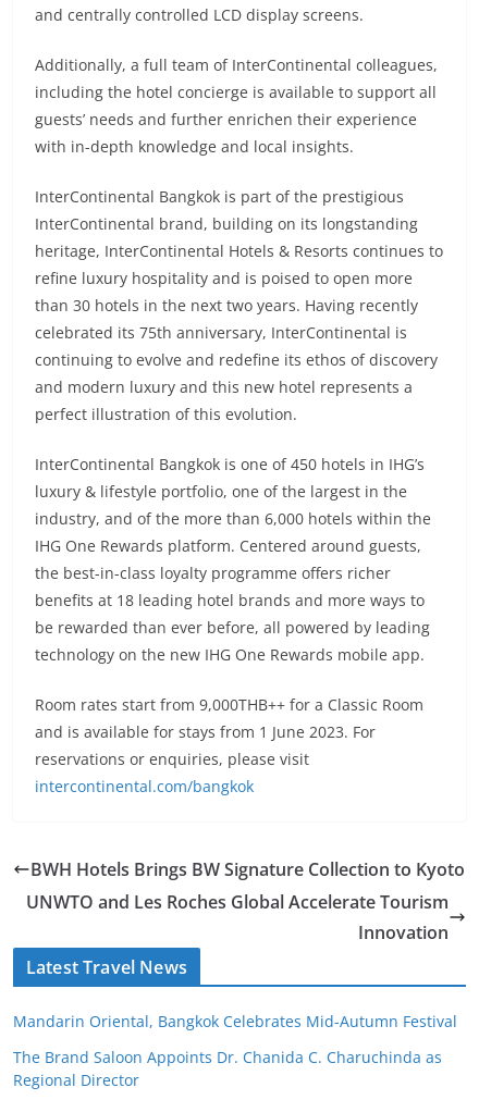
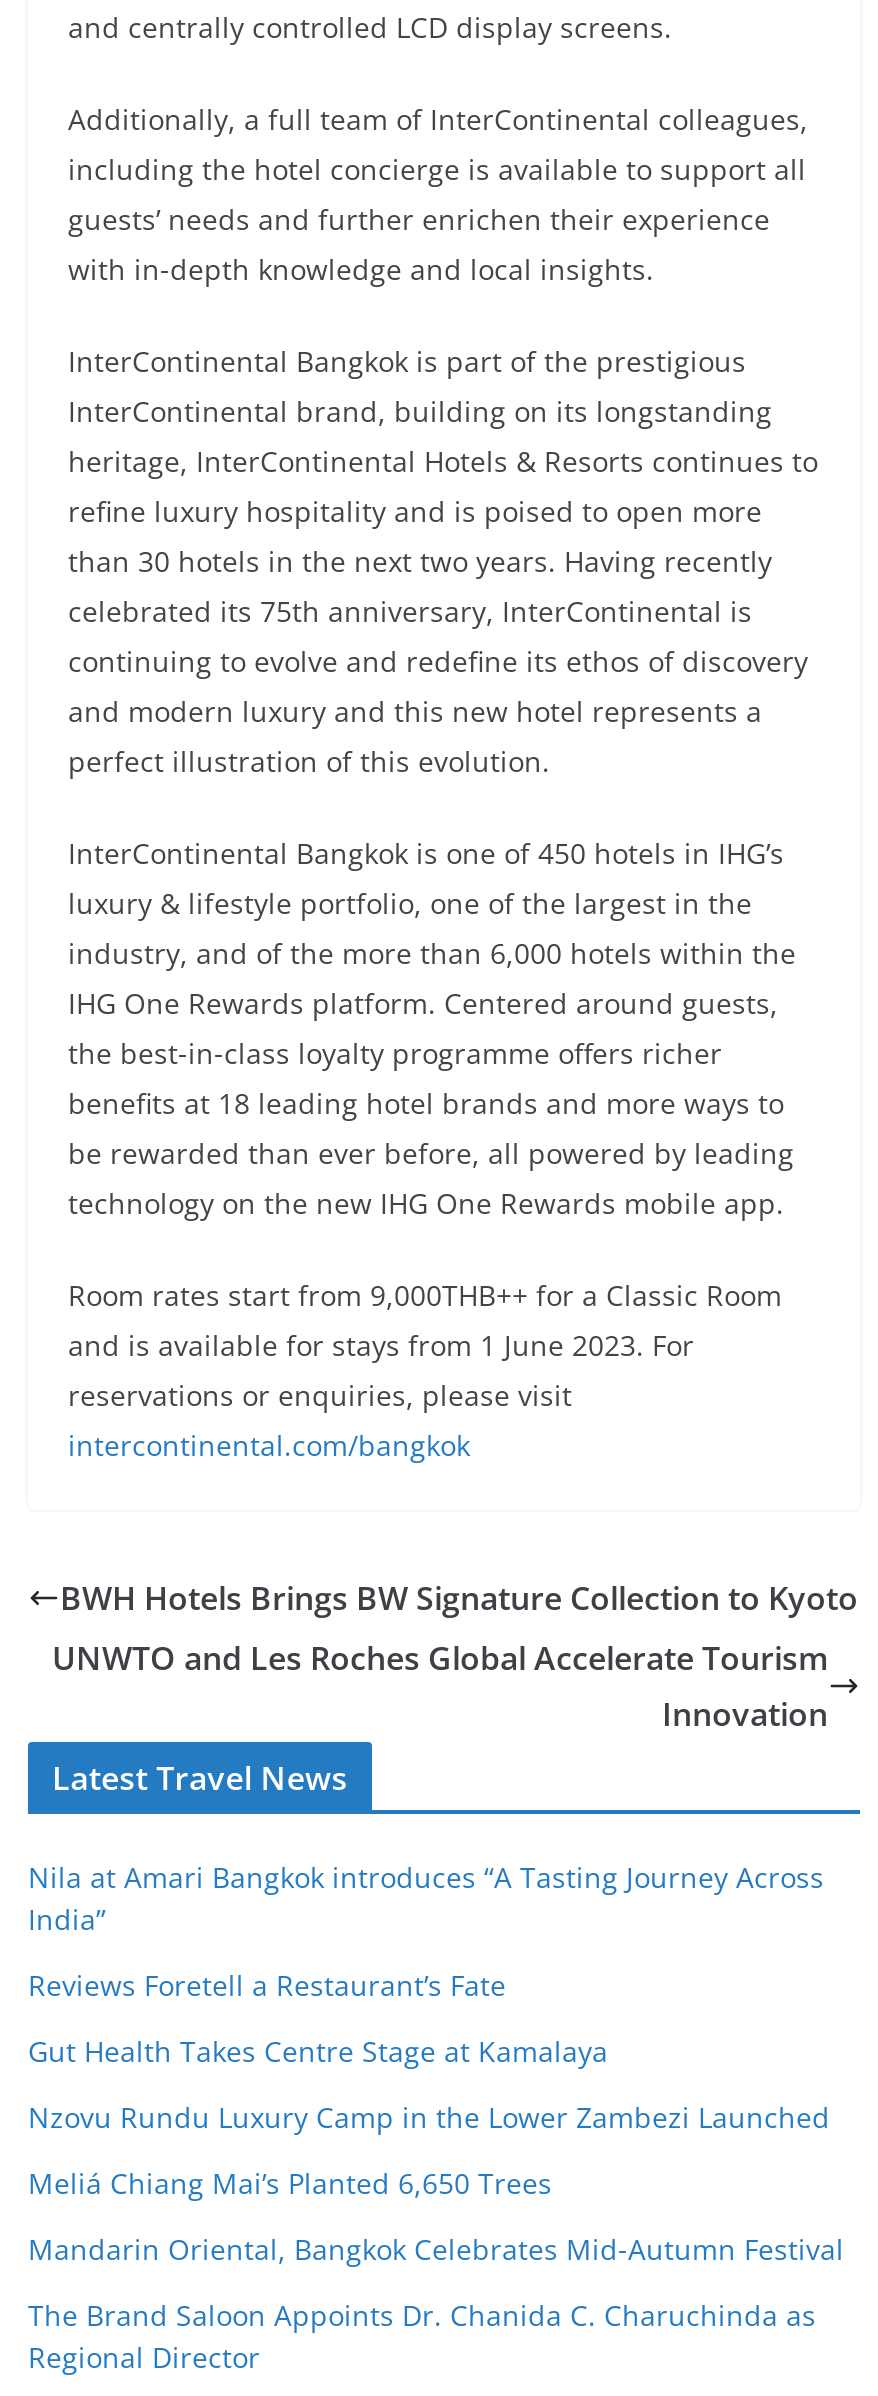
none -> [28,1857,830,2201] Nila at Amari Bangkok introduces “A Tasting Journey Across | India” | Reviews Foretell a Restaurant’s Fate | Gut Health Takes Centre Stage at Kamalaya | Nzovu Rundu Luxury Camp in the Lower Zambezi Launched | Meliá Chiang Mai’s Planted 6,650 Trees

